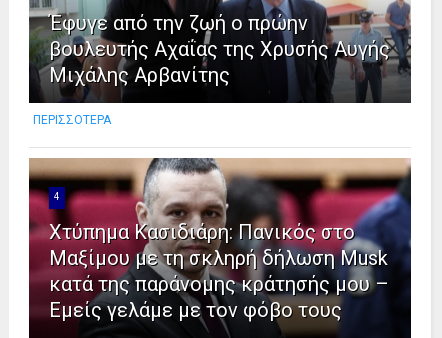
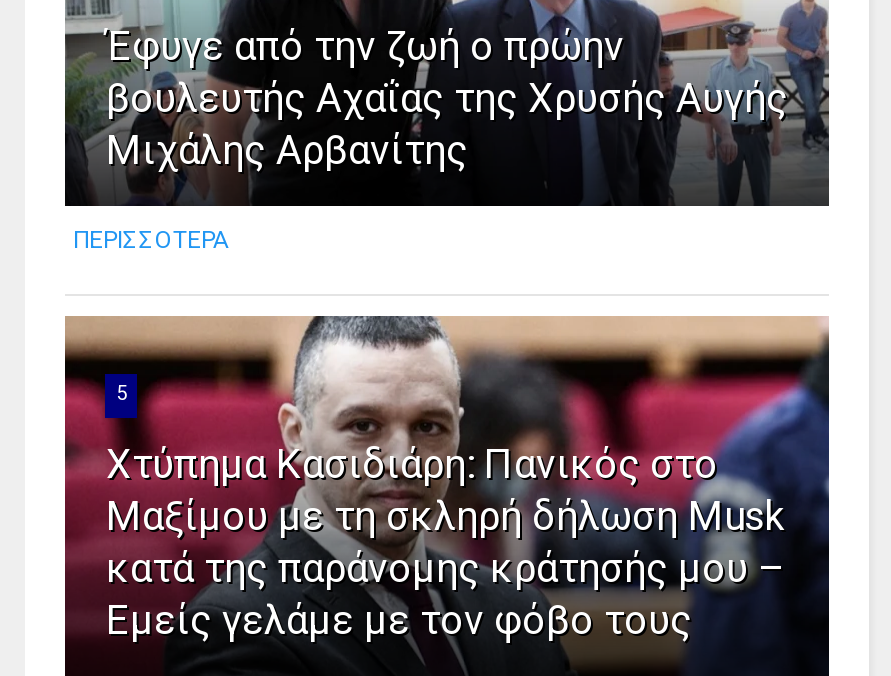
[54,191,60,202] 4 -> [116,382,128,404] 5

